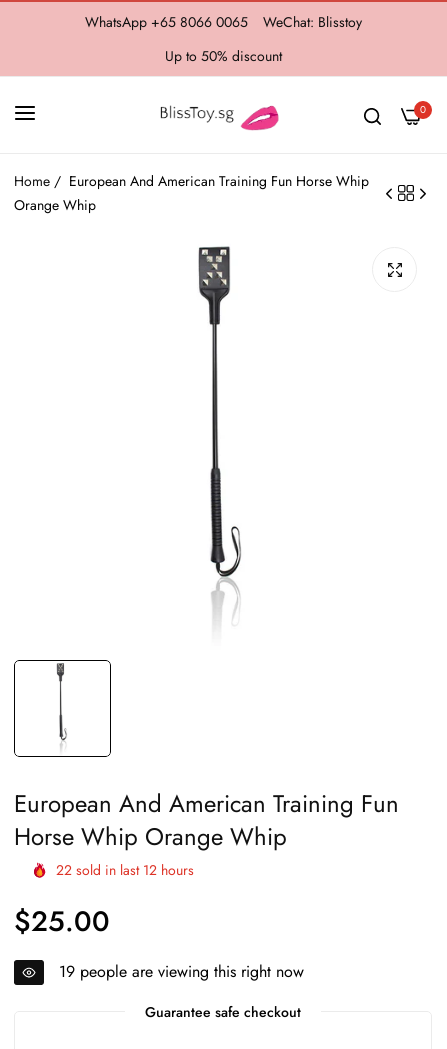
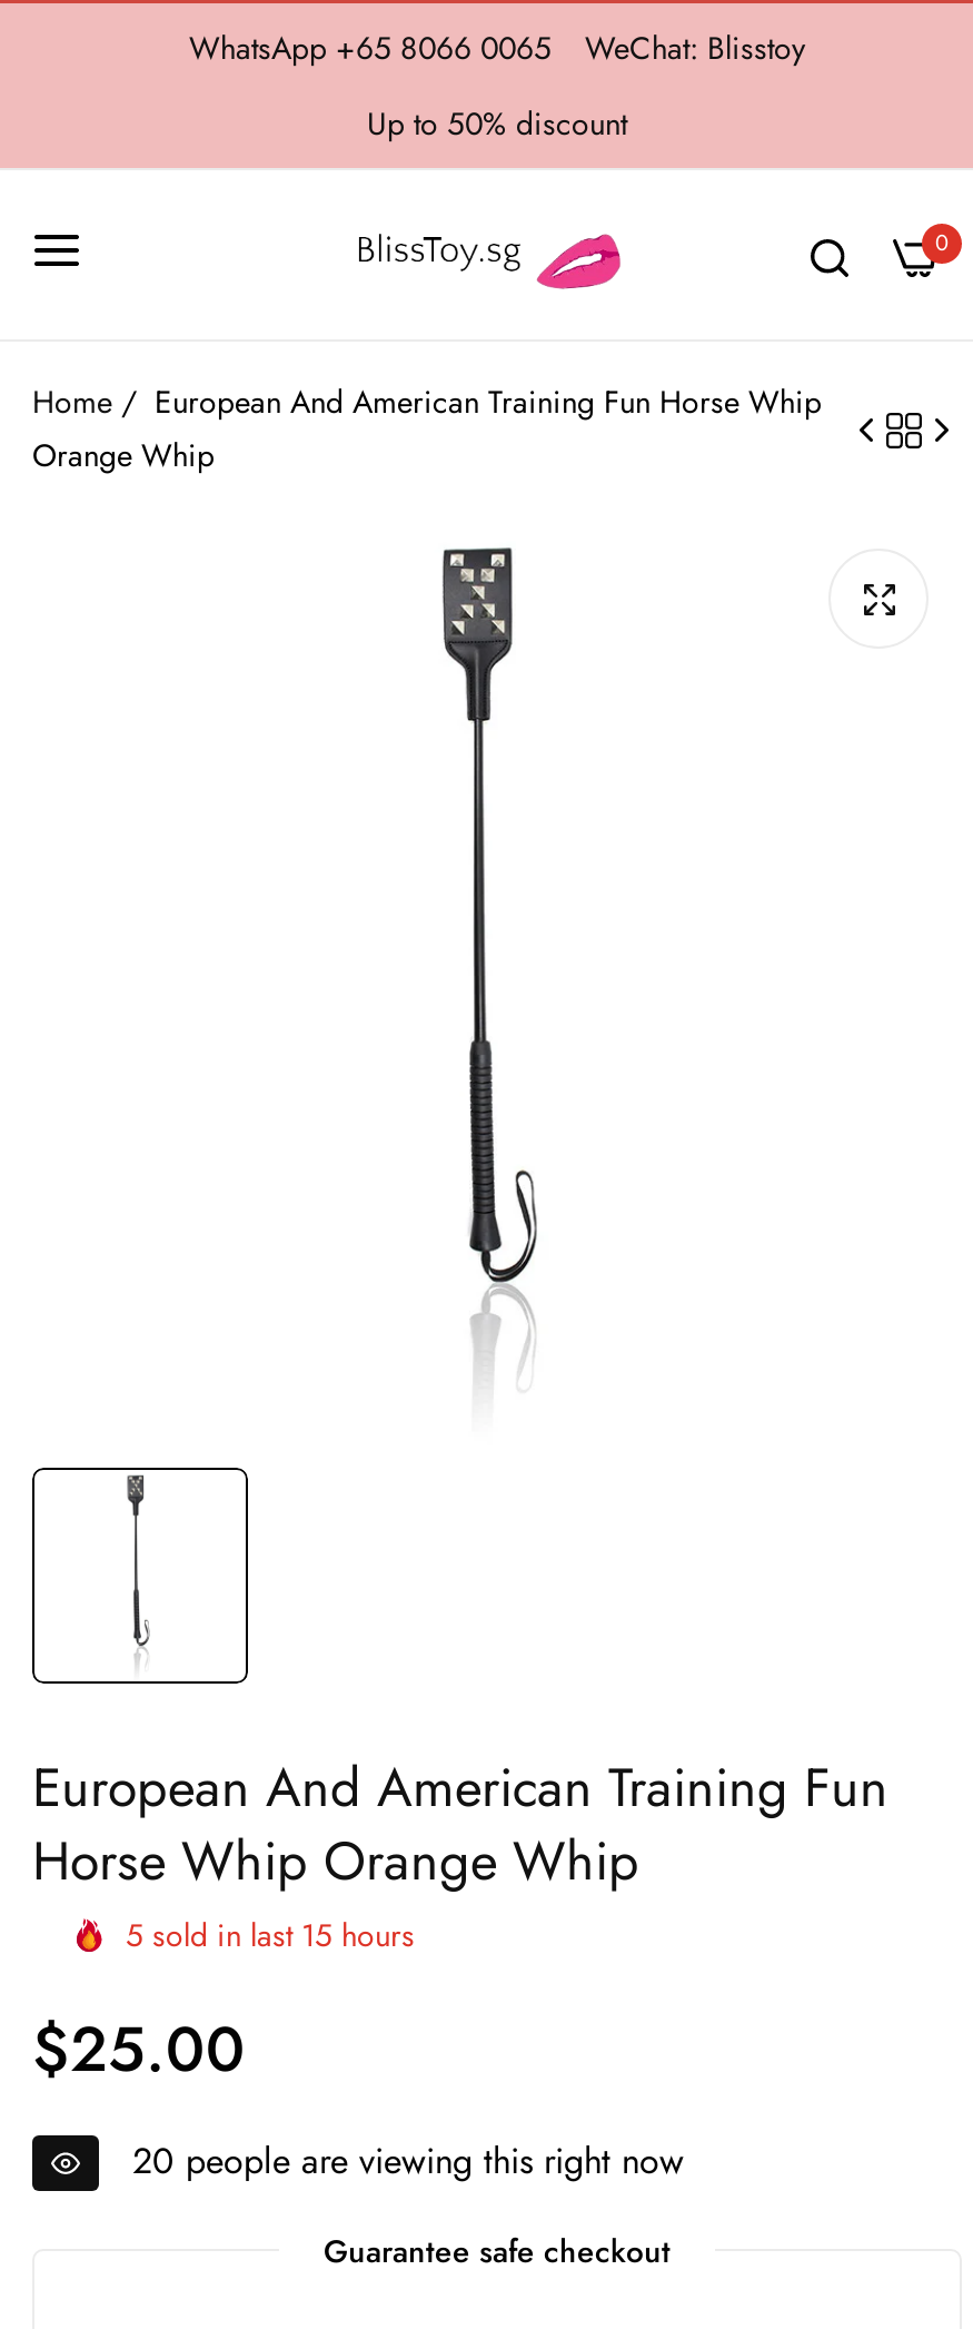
[56,860,194,880] 22 sold in last 12 hours -> [126,1913,415,1958] 5 sold in last 15 hours
[59,960,304,983] 19 people are viewing this right now -> [132,2136,684,2187] 20 people are viewing this right now

